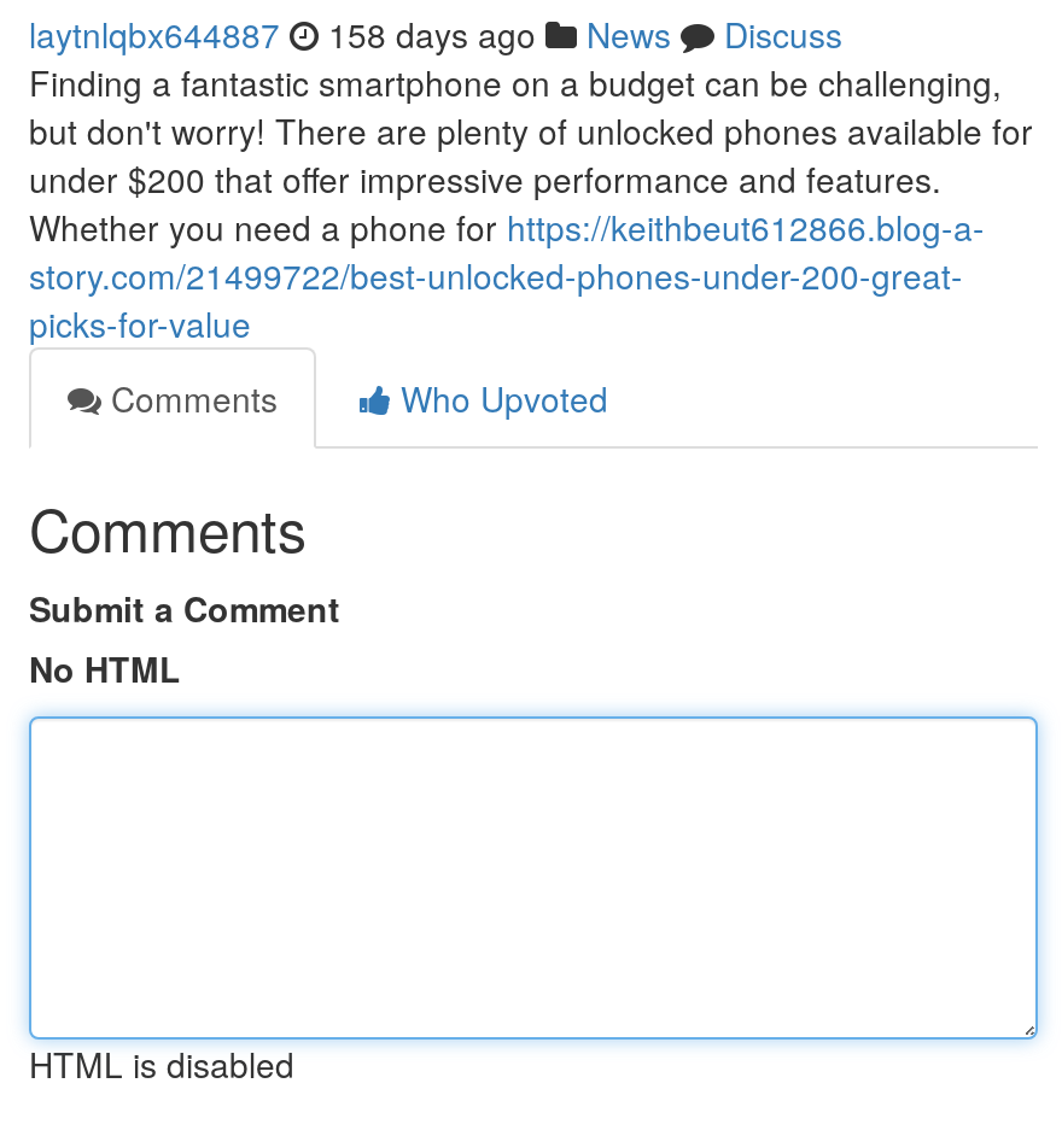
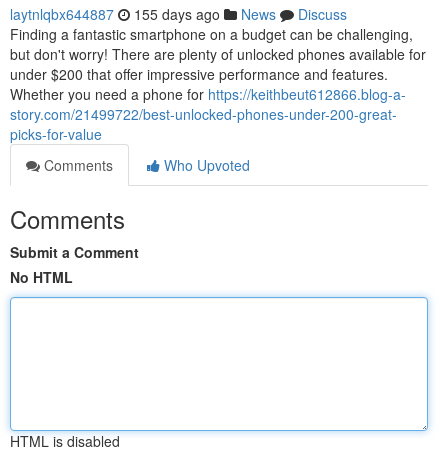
[29,10,842,58] laytnlqbx644887 158 days ago News Discuss -> [10,4,347,24] laytnlqbx644887 155 days ago News Discuss

